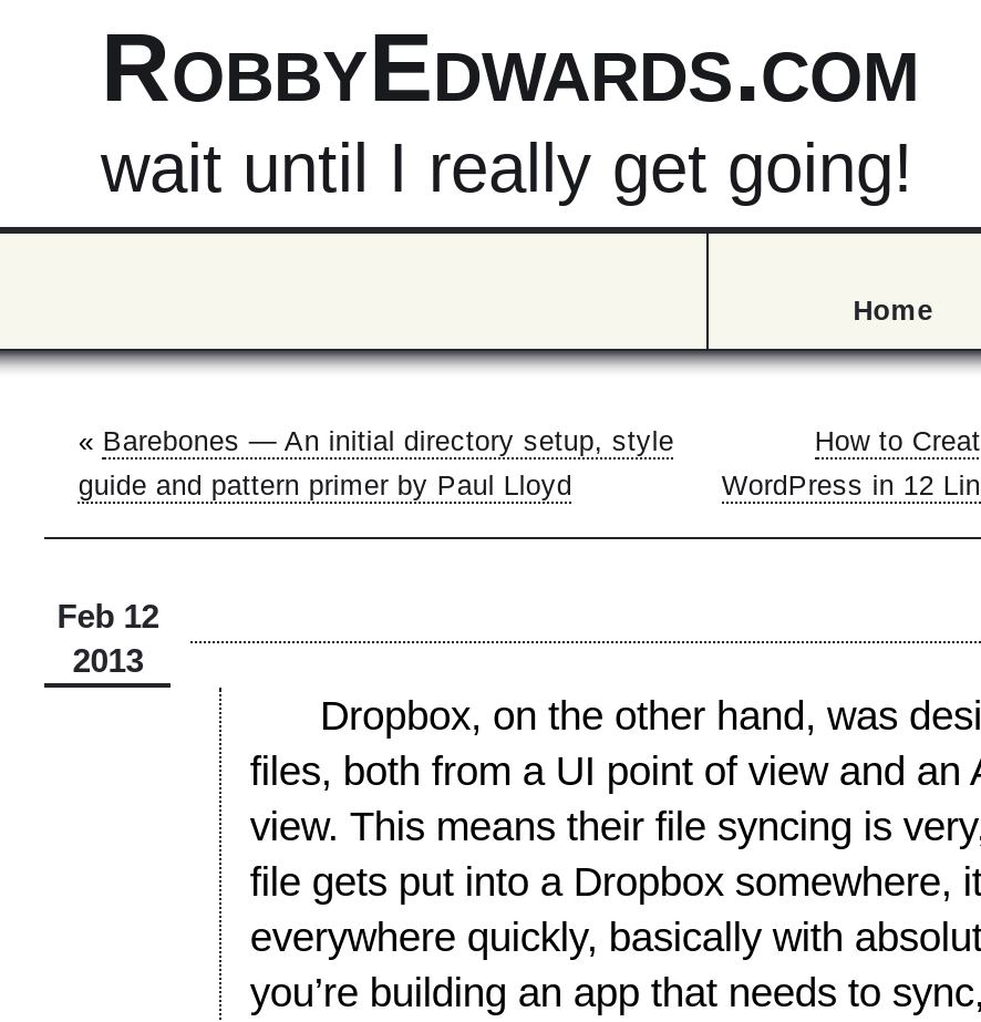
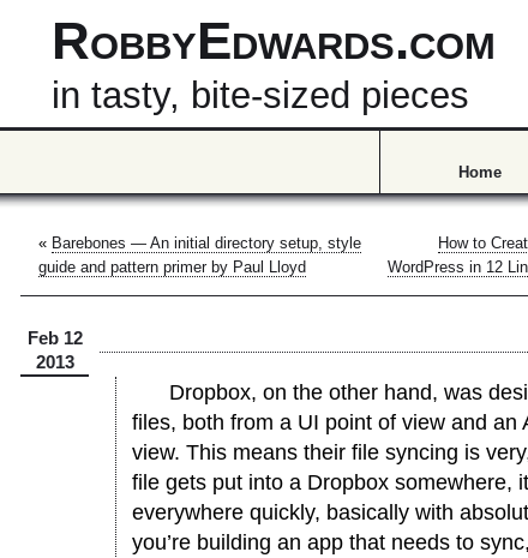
[101,129,913,206] wait until I really get going! -> [51,74,469,116] in tasty, bite-sized pieces

